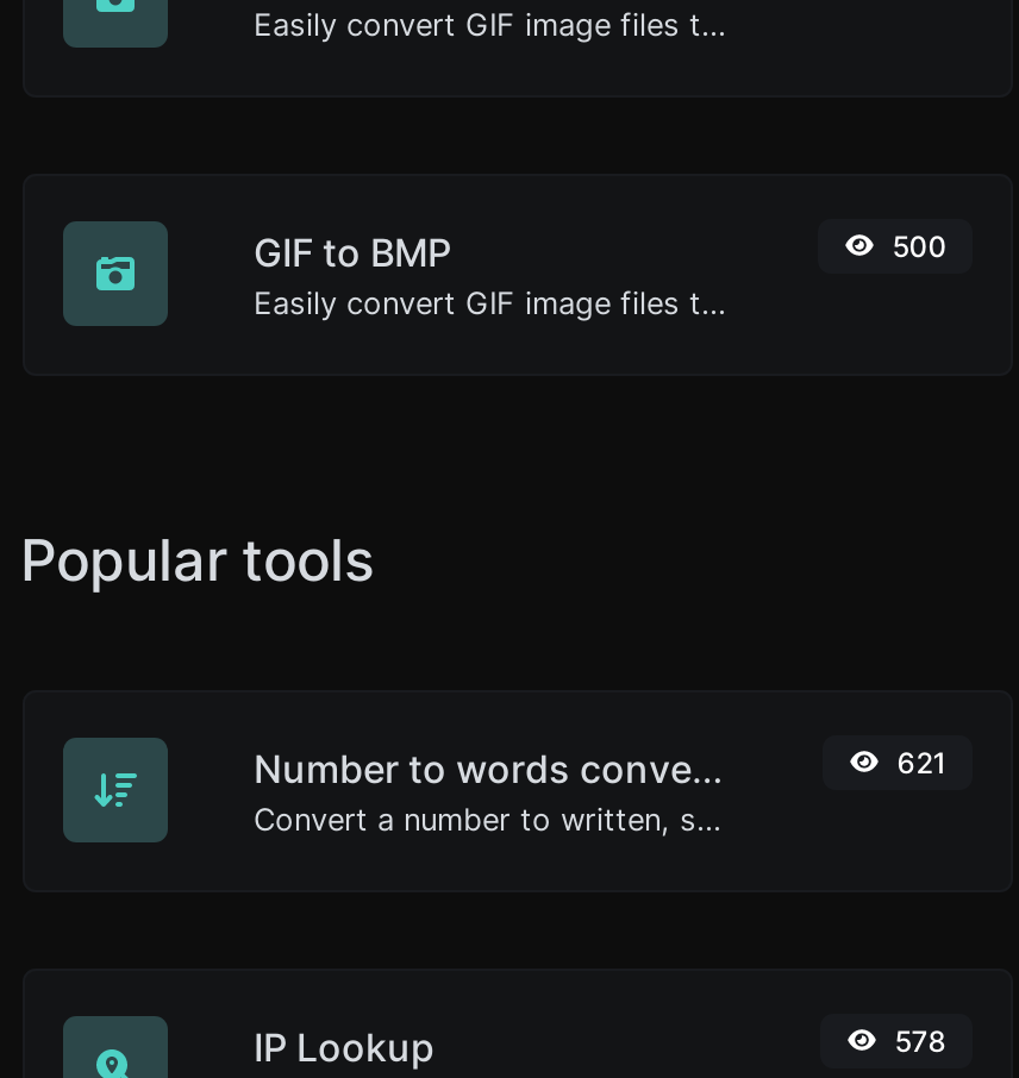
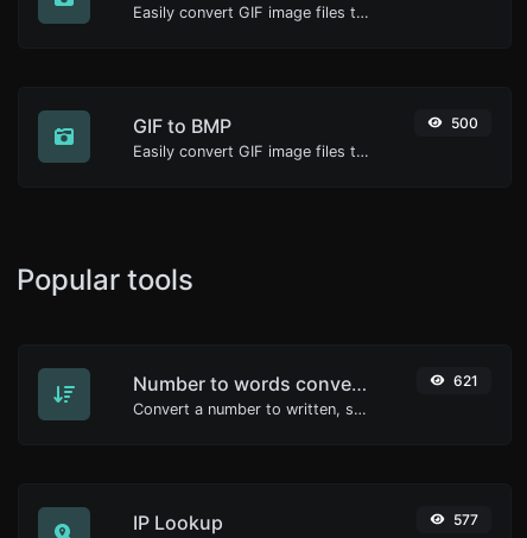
[887,1022,947,1058] 578 -> [450,510,479,528] 577

